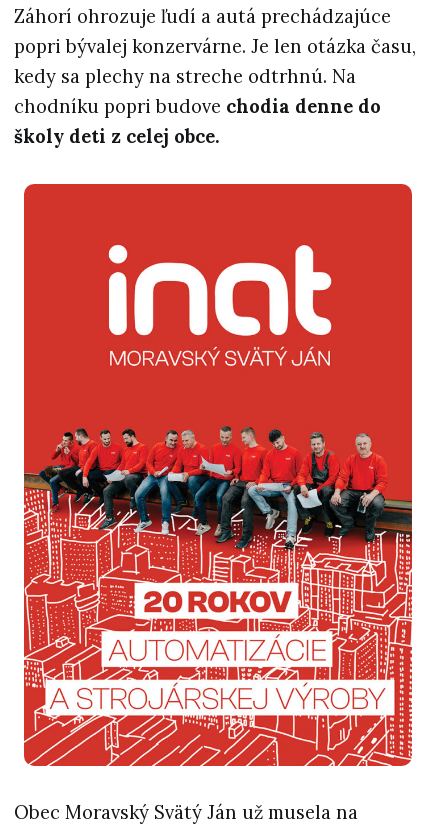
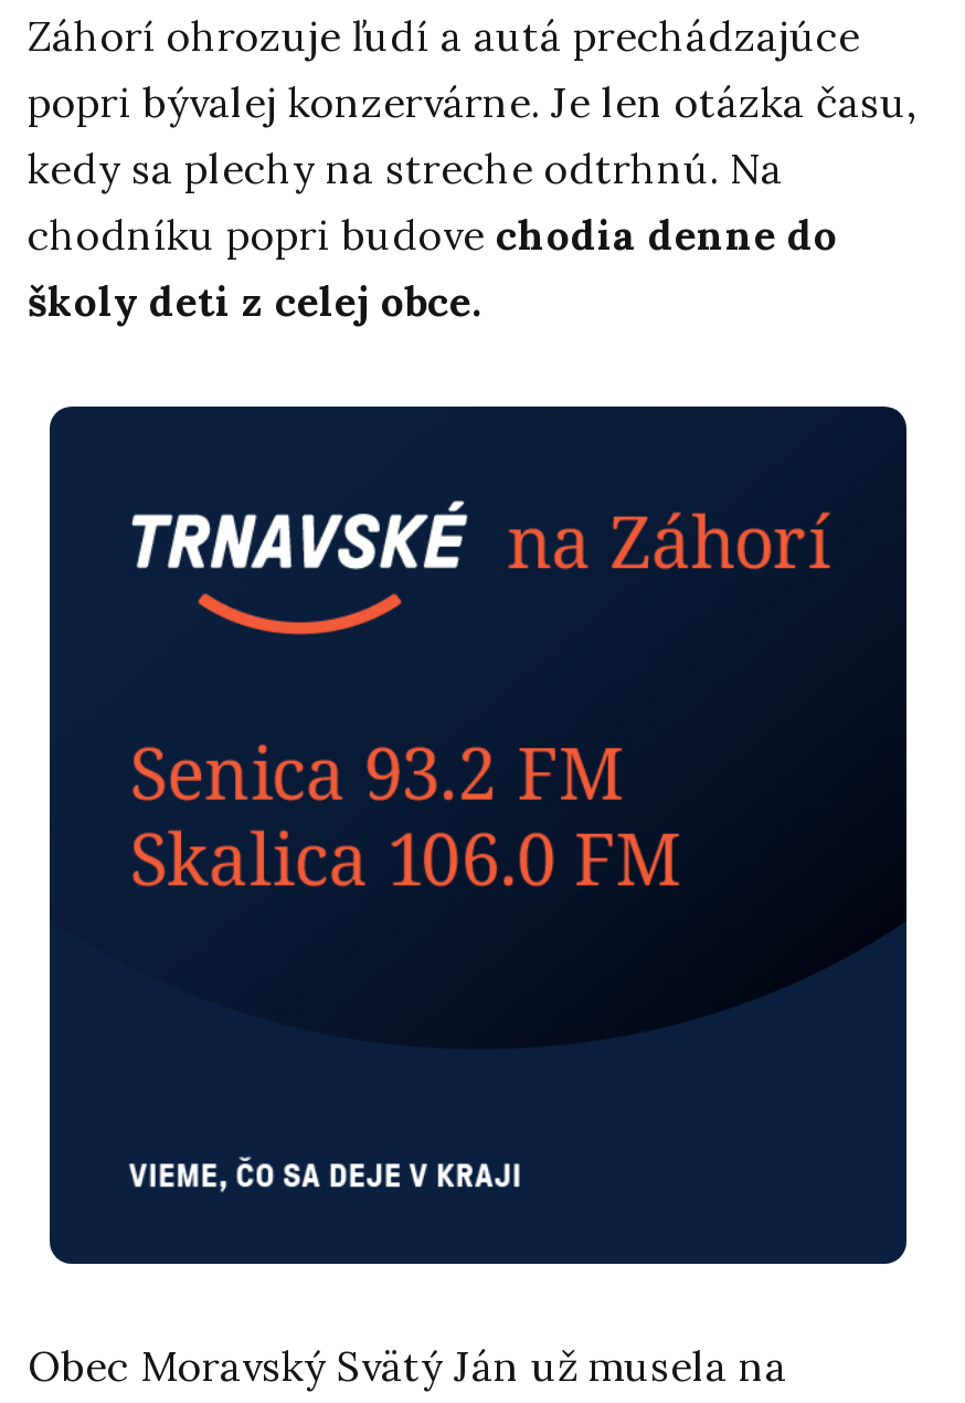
[23,183,413,767] [image] -> [47,404,909,1268] [image]

